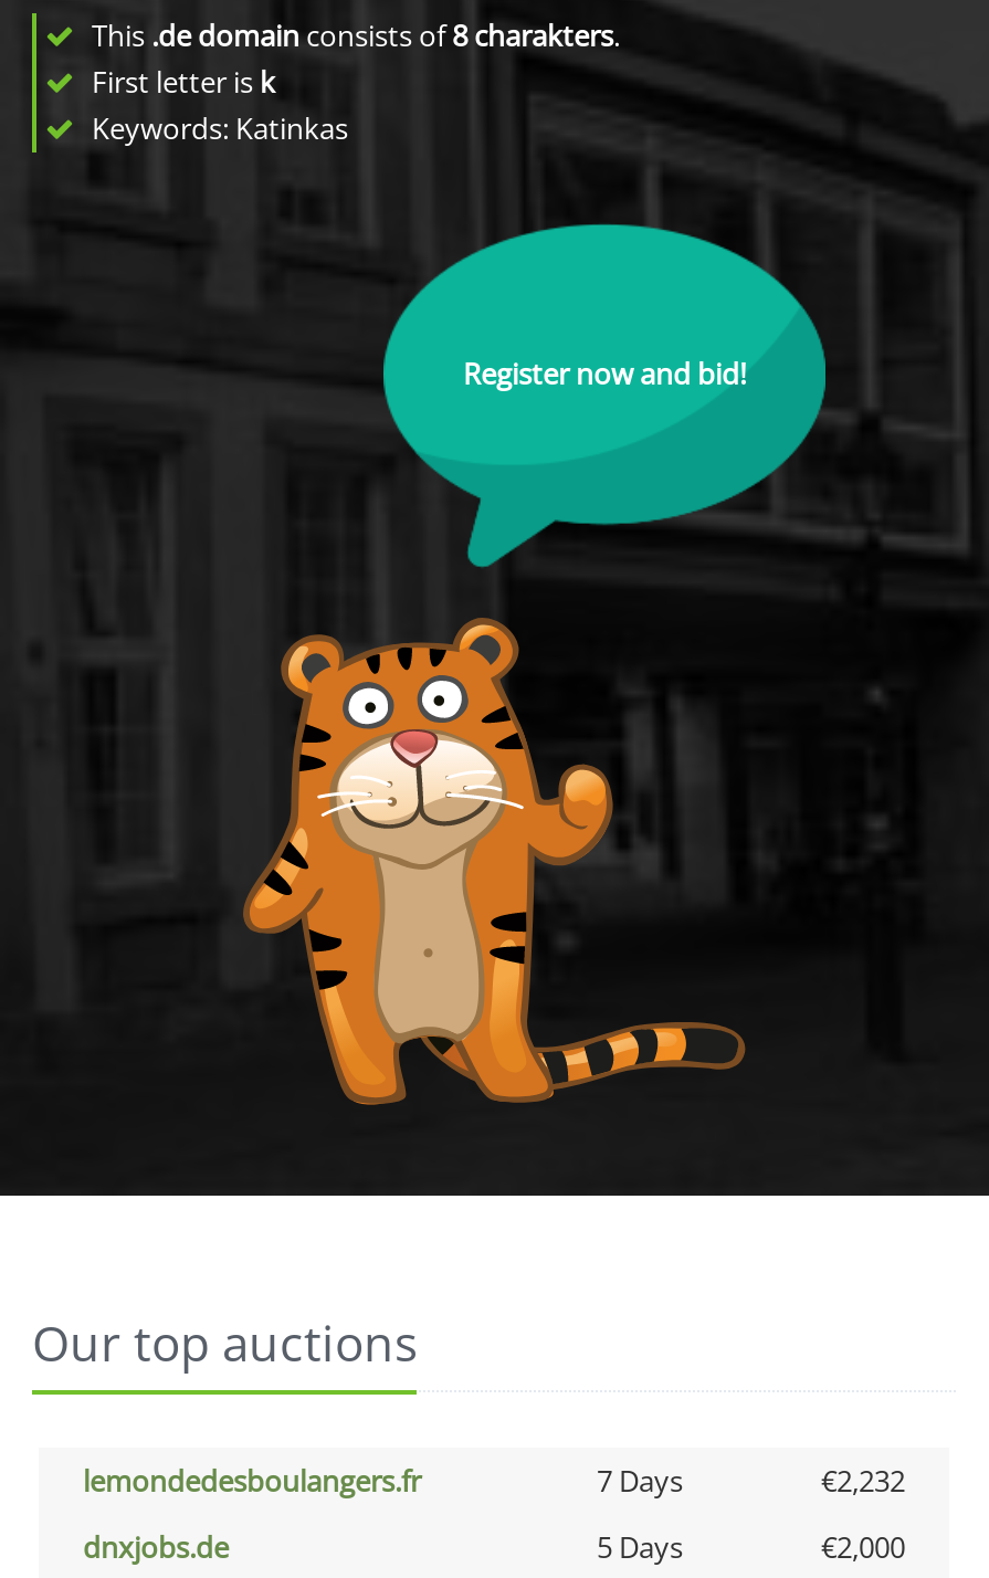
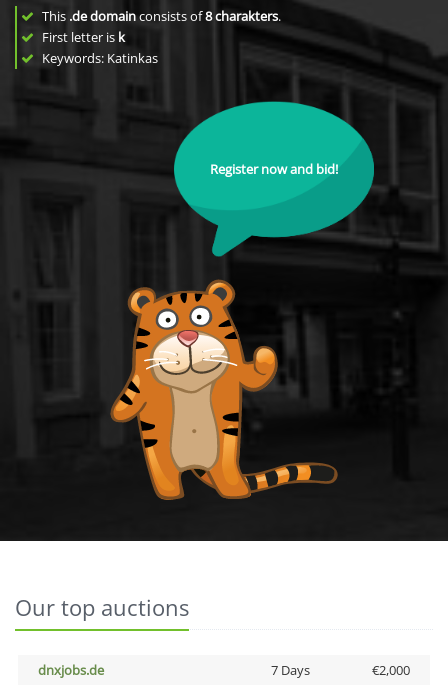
[83,1461,905,1501] lemondedesboulangers.fr | 7 Days | €2,232 -> none
[597,1527,683,1567] 5 Days -> [270,661,309,679] 7 Days

